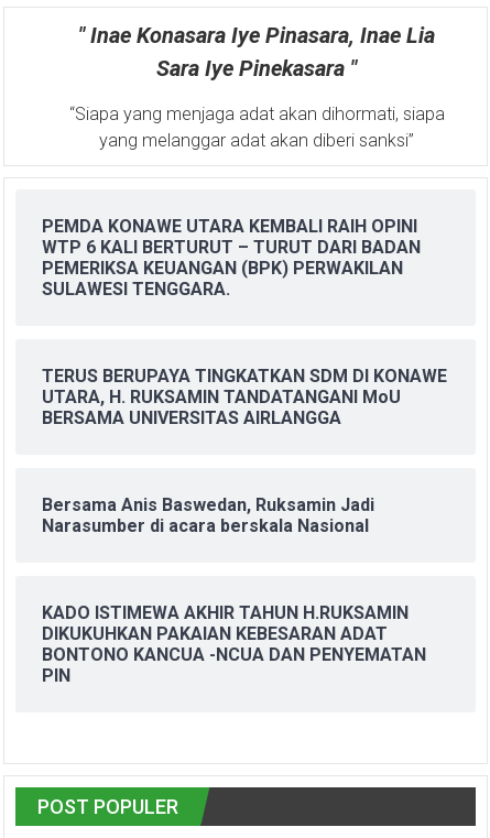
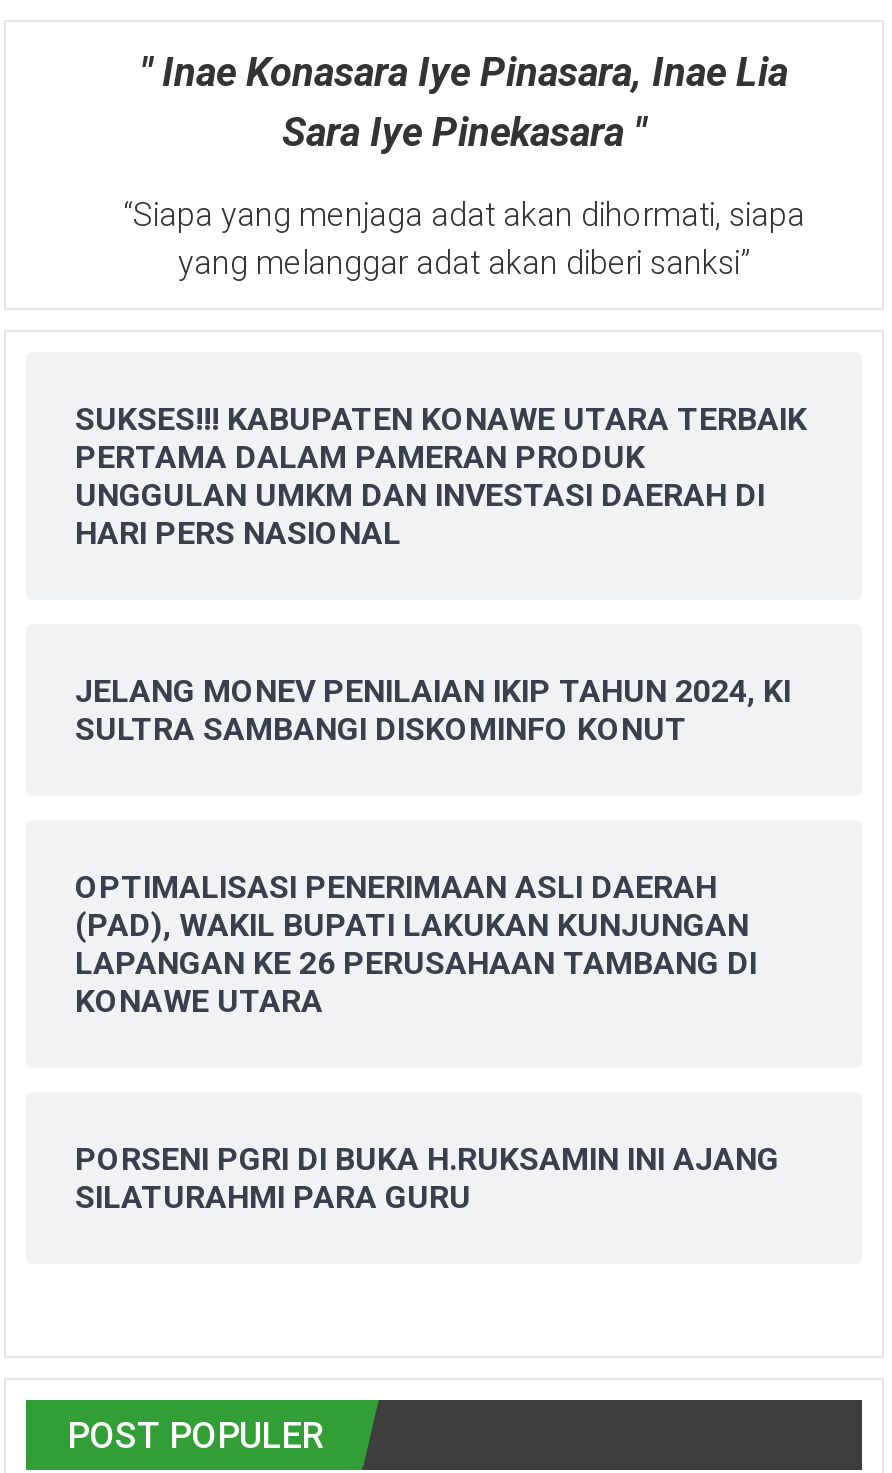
[42,216,421,300] PEMDA KONAWE UTARA KEMBALI RAIH OPINI | WTP 6 KALI BERTURUT – TURUT DARI BADAN | PEMERIKSA KEUANGAN (BPK) PERWAKILAN | SULAWESI TENGGARA. -> [75,400,807,552] SUKSES!!! KABUPATEN KONAWE UTARA TERBAIK | PERTAMA DALAM PAMERAN PRODUK | UNGGULAN UMKM DAN INVESTASI DAERAH DI | HARI PERS NASIONAL
[42,366,448,428] TERUS BERUPAYA TINGKATKAN SDM DI KONAWE | UTARA, H. RUKSAMIN TANDATANGANI MoU | BERSAMA UNIVERSITAS AIRLANGGA -> [75,672,791,748] JELANG MONEV PENILAIAN IKIP TAHUN 2024, KI | SULTRA SAMBANGI DISKOMINFO KONUT
[42,494,375,536] Bersama Anis Baswedan, Ruksamin Jadi | Narasumber di acara berskala Nasional -> [75,868,757,1020] OPTIMALISASI PENERIMAAN ASLI DAERAH | (PAD), WAKIL BUPATI LAKUKAN KUNJUNGAN | LAPANGAN KE 26 PERUSAHAAN TAMBANG DI | KONAWE UTARA
[42,602,427,686] KADO ISTIMEWA AKHIR TAHUN H.RUKSAMIN | DIKUKUHKAN PAKAIAN KEBESARAN ADAT | BONTONO KANCUA -NCUA DAN PENYEMATAN | PIN -> [75,1140,779,1216] PORSENI PGRI DI BUKA H.RUKSAMIN INI AJANG | SILATURAHMI PARA GURU

